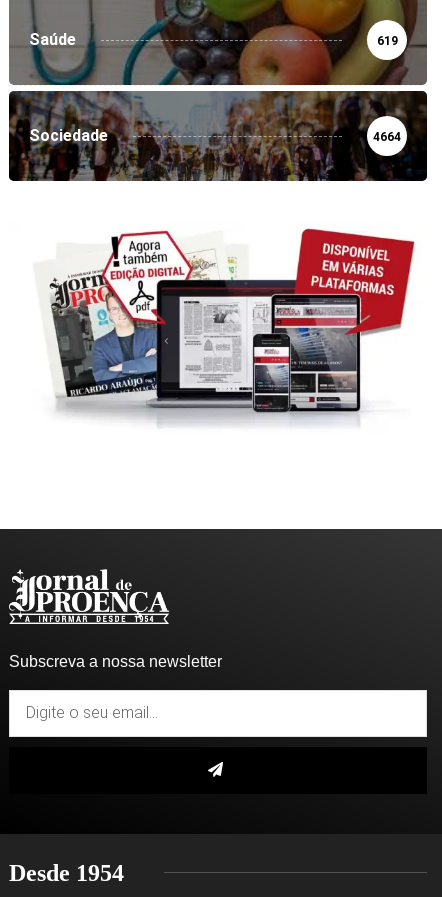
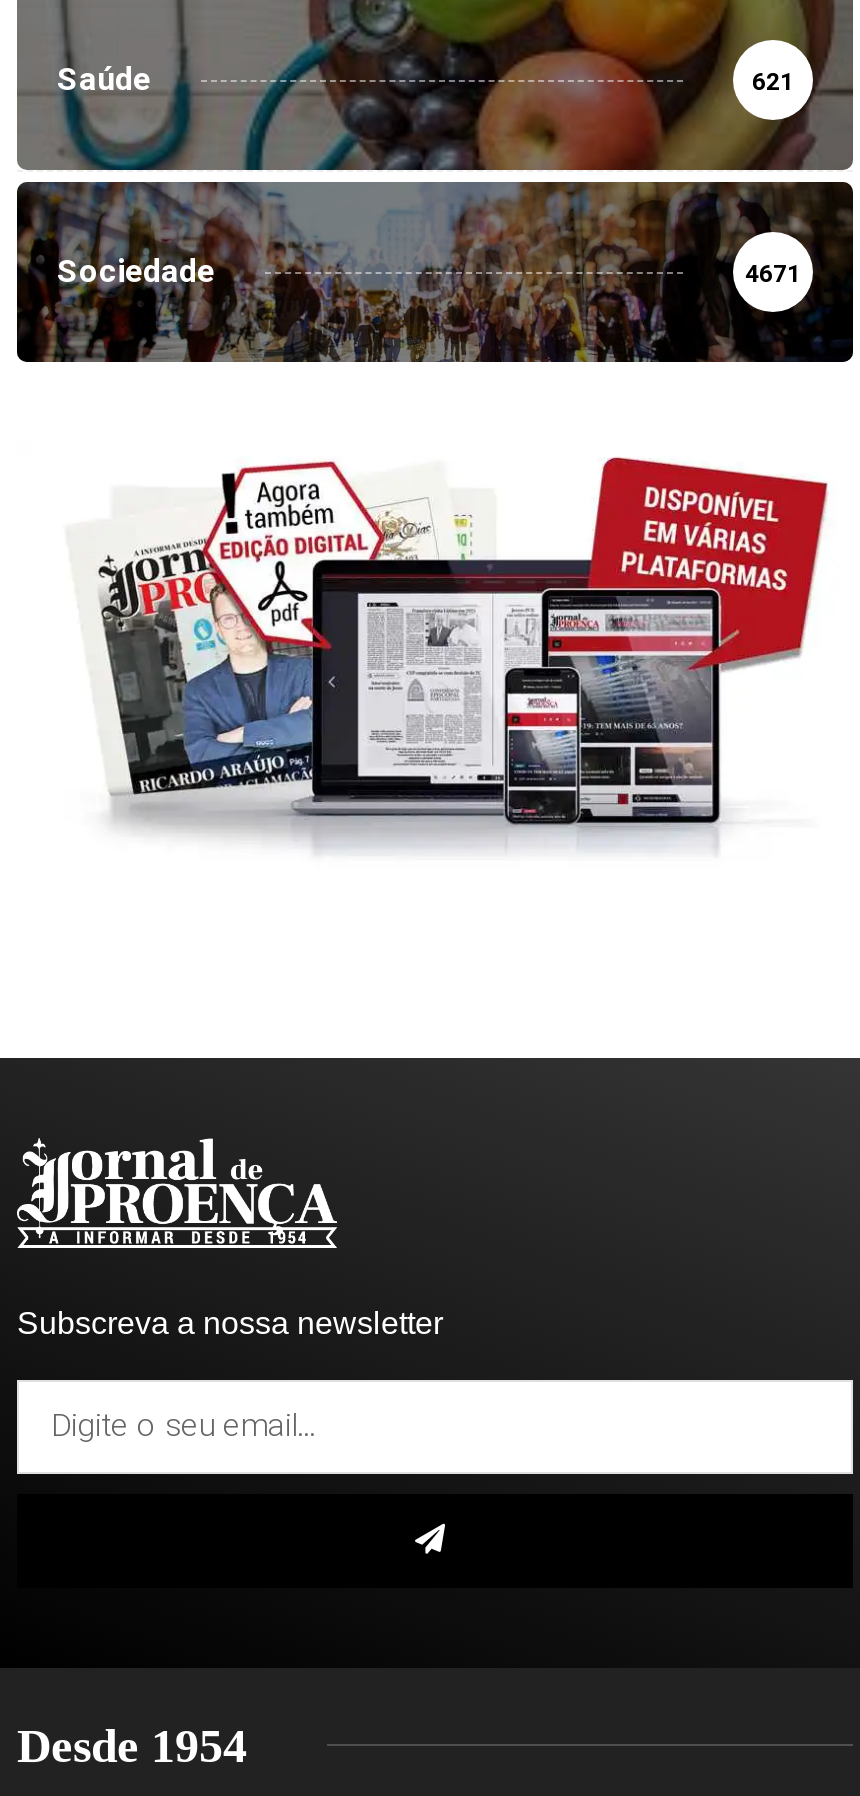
[376,34,397,48] 619 -> [752,69,794,97] 621
[373,130,401,144] 4664 -> [745,261,801,289] 4671

